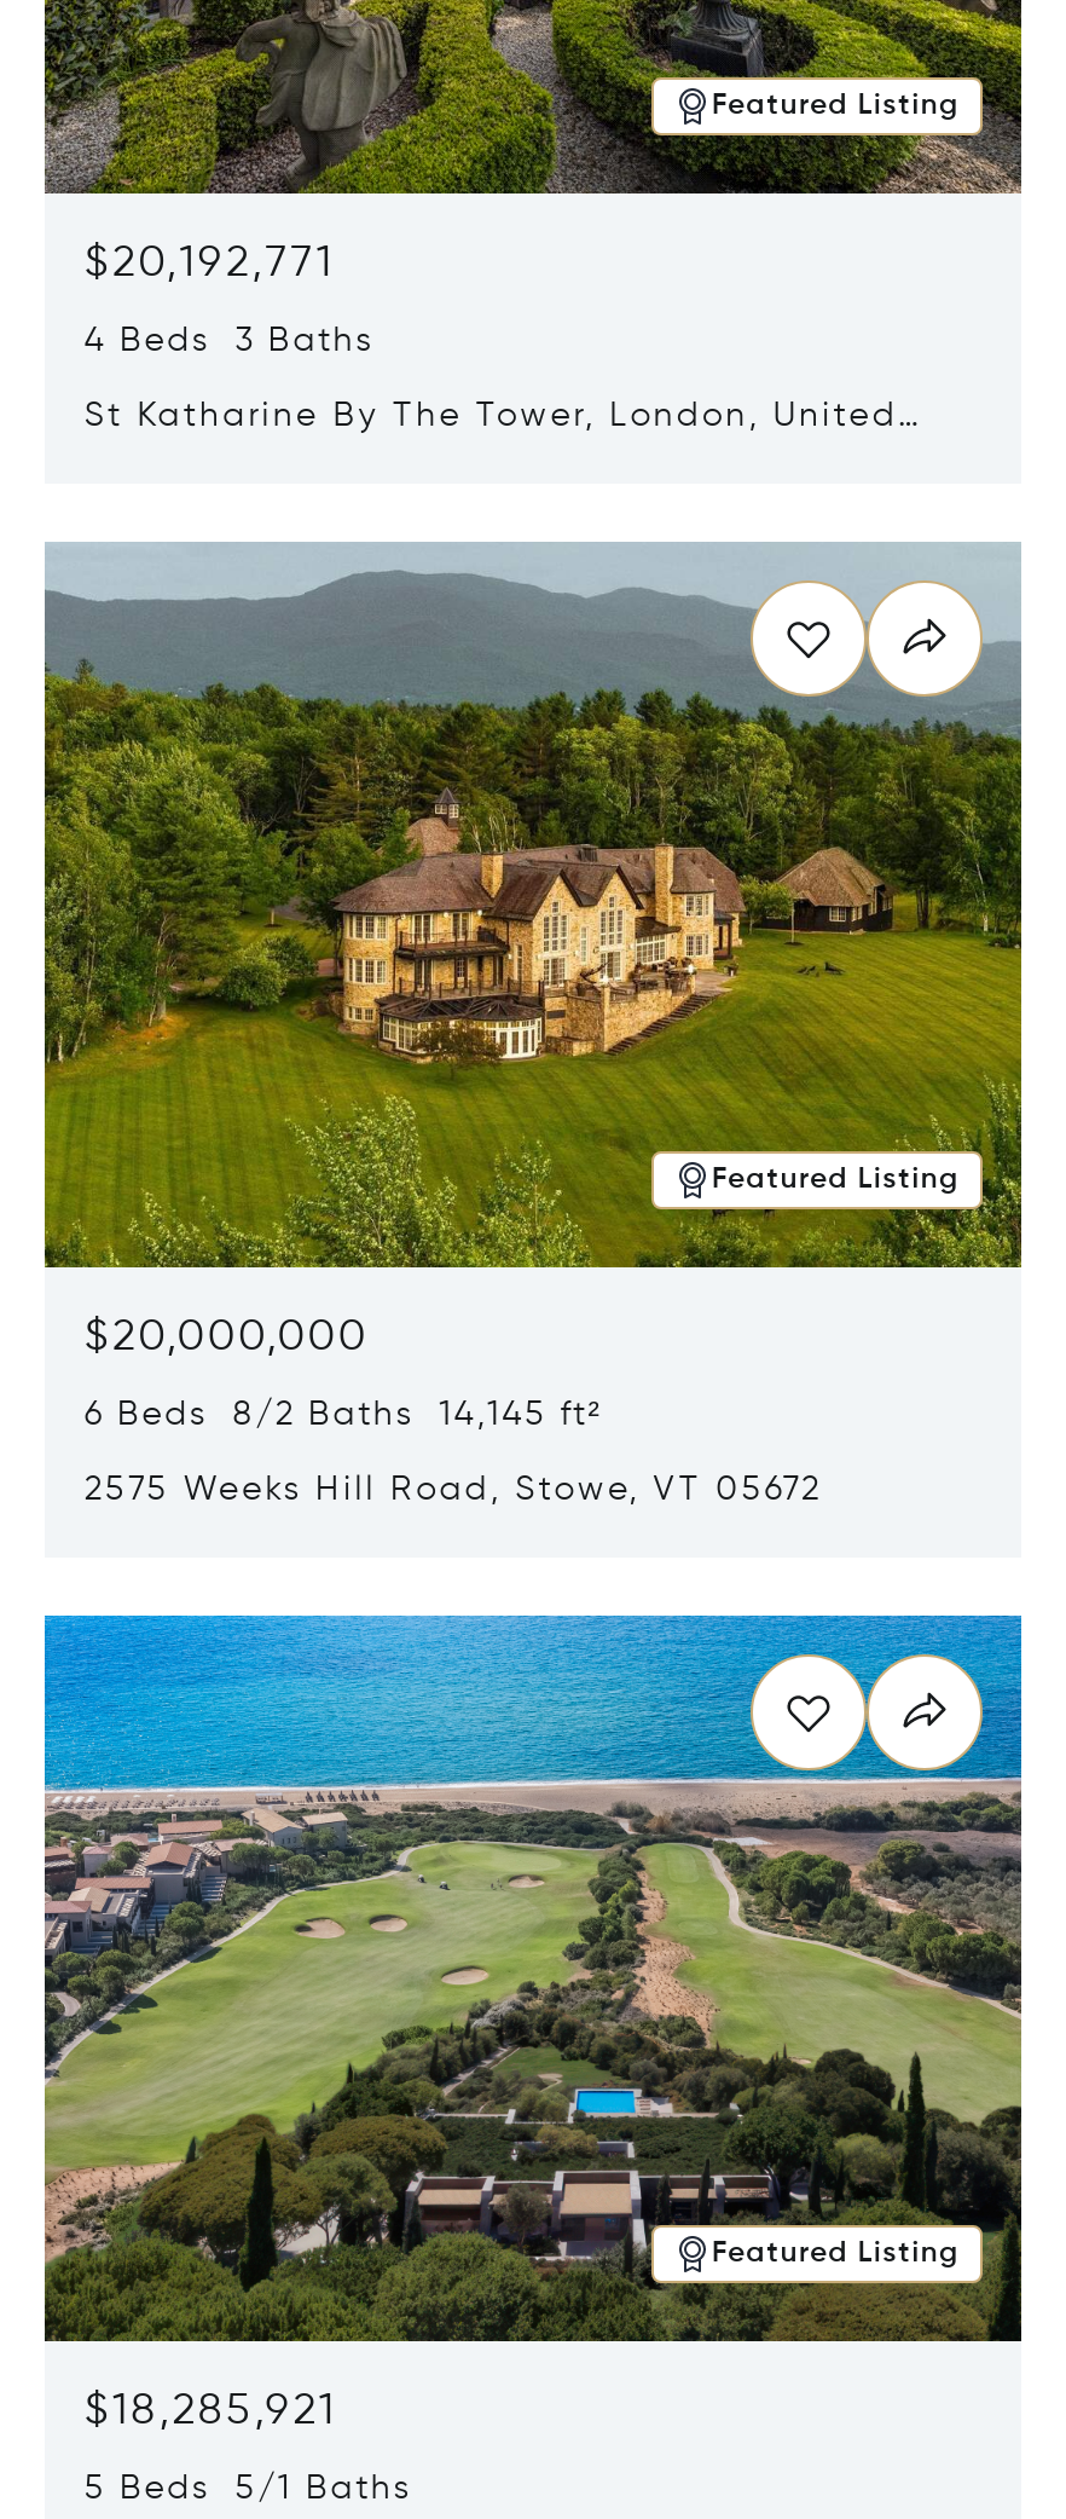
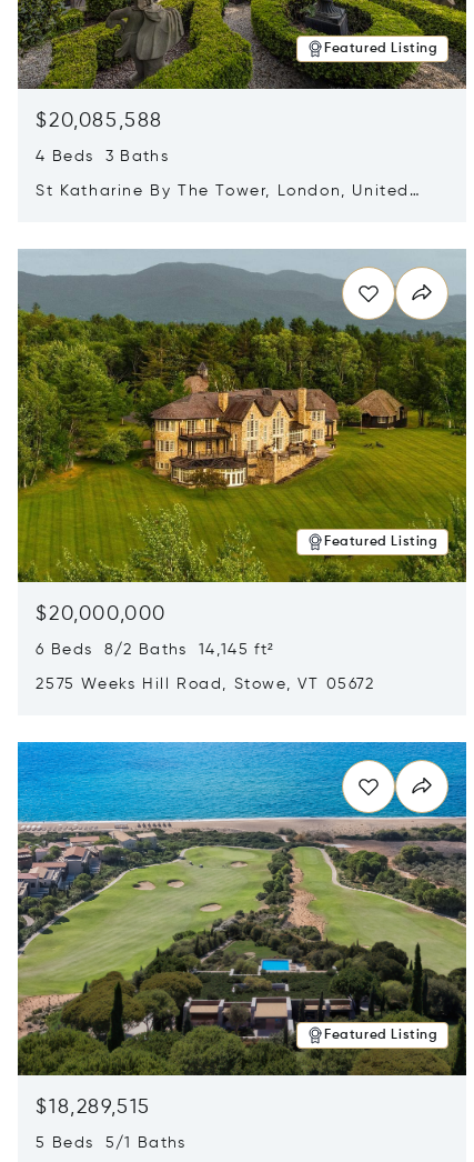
[84,242,335,285] $20,192,771 -> [36,111,163,131] $20,085,588
[84,2390,337,2433] $18,285,921 -> [36,1098,151,1118] $18,289,515

